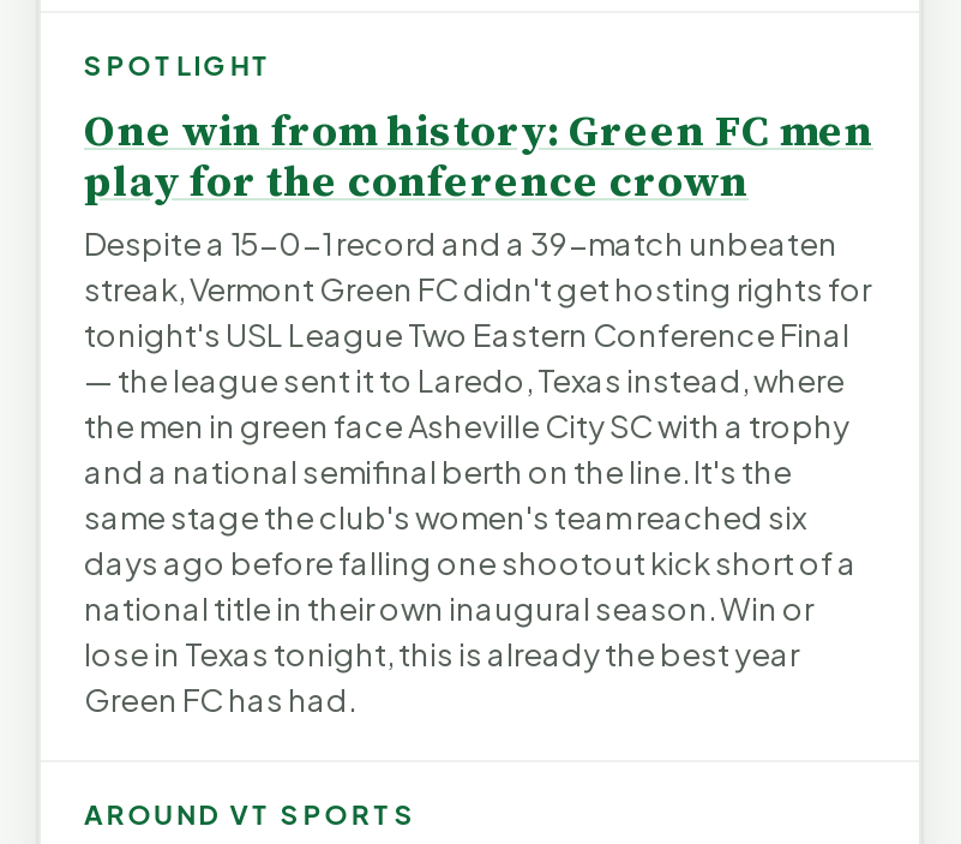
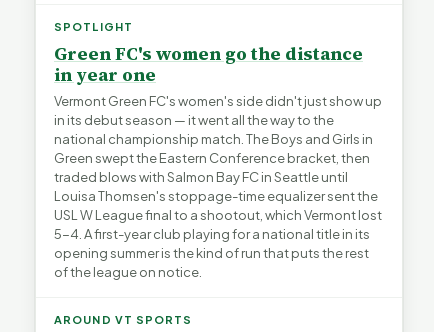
[84,100,873,720] One win from history: Green FC men | play for the conference crown | Despite a 15-0-1 record and a 39-match unbeaten | streak, Vermont Green FC didn't get hosting rights for | tonight's USL League Two Eastern Conference Final | — the league sent it to Laredo, Texas instead, where | the men in green face Asheville City SC with a trophy | and a national semifinal berth on the line. It's the | same stage the club's women's team reached six | days ago before falling one shootout kick short of a | national title in their own inaugural season. Win or | lose in Texas tonight, this is already the best year | Green FC has had. -> [54,41,382,280] Green FC's women go the distance | in year one | Vermont Green FC's women's side didn't just show up | in its debut season — it went all the way to the | national championship match. The Boys and Girls in | Green swept the Eastern Conference bracket, then | traded blows with Salmon Bay FC in Seattle until | Louisa Thomsen's stoppage-time equalizer sent the | USL W League final to a shootout, which Vermont lost | 5-4. A first-year club playing for a national title in its | opening summer is the kind of run that puts the rest | of the league on notice.

